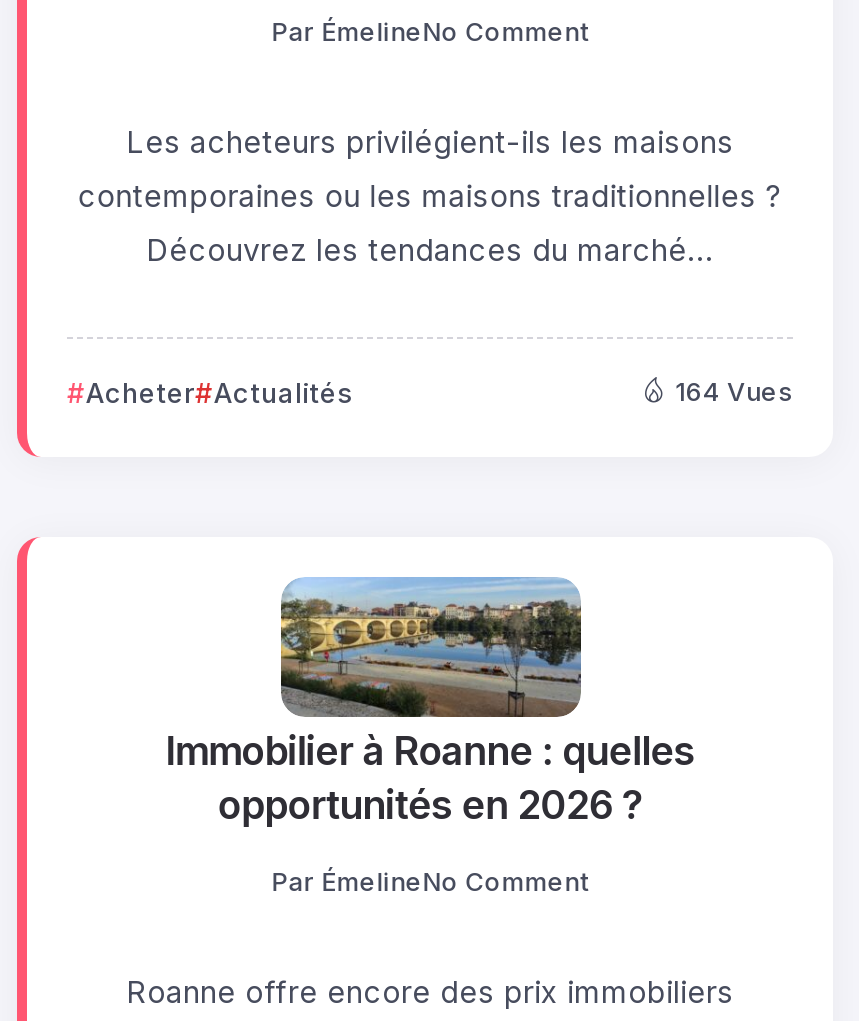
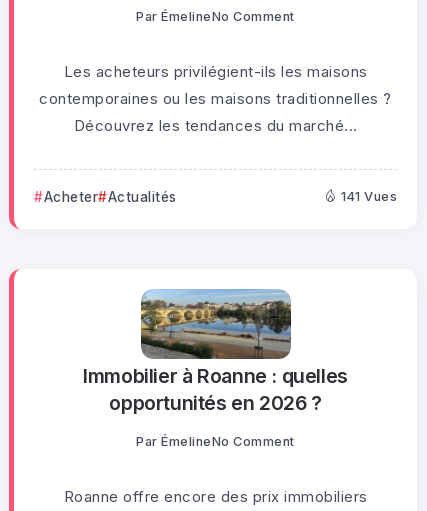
[675,377,793,407] 164 Vues -> [341,189,397,204] 141 Vues

